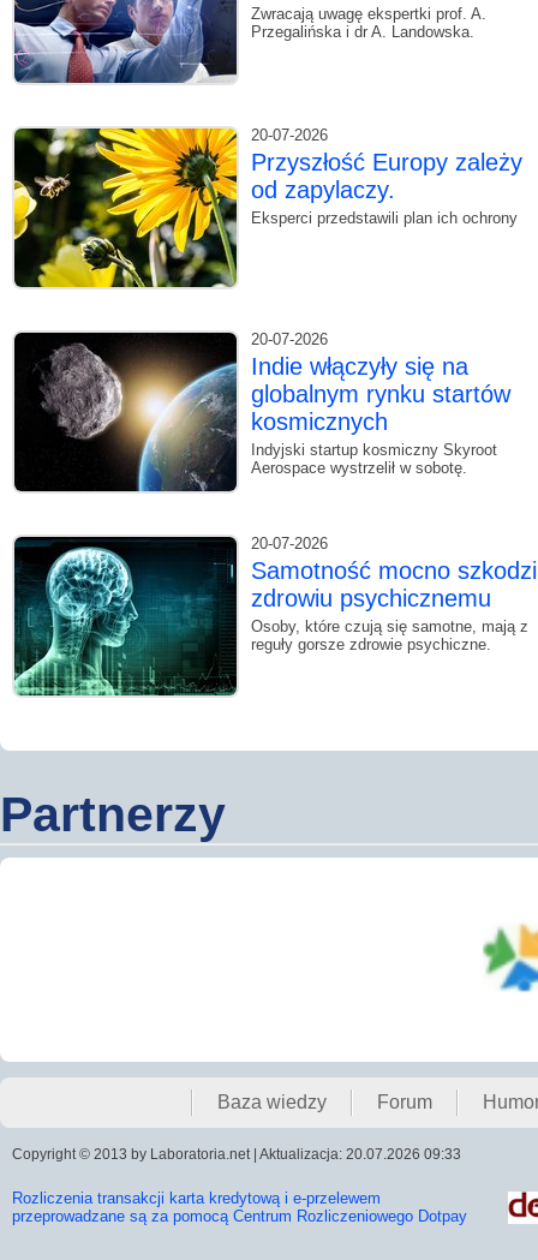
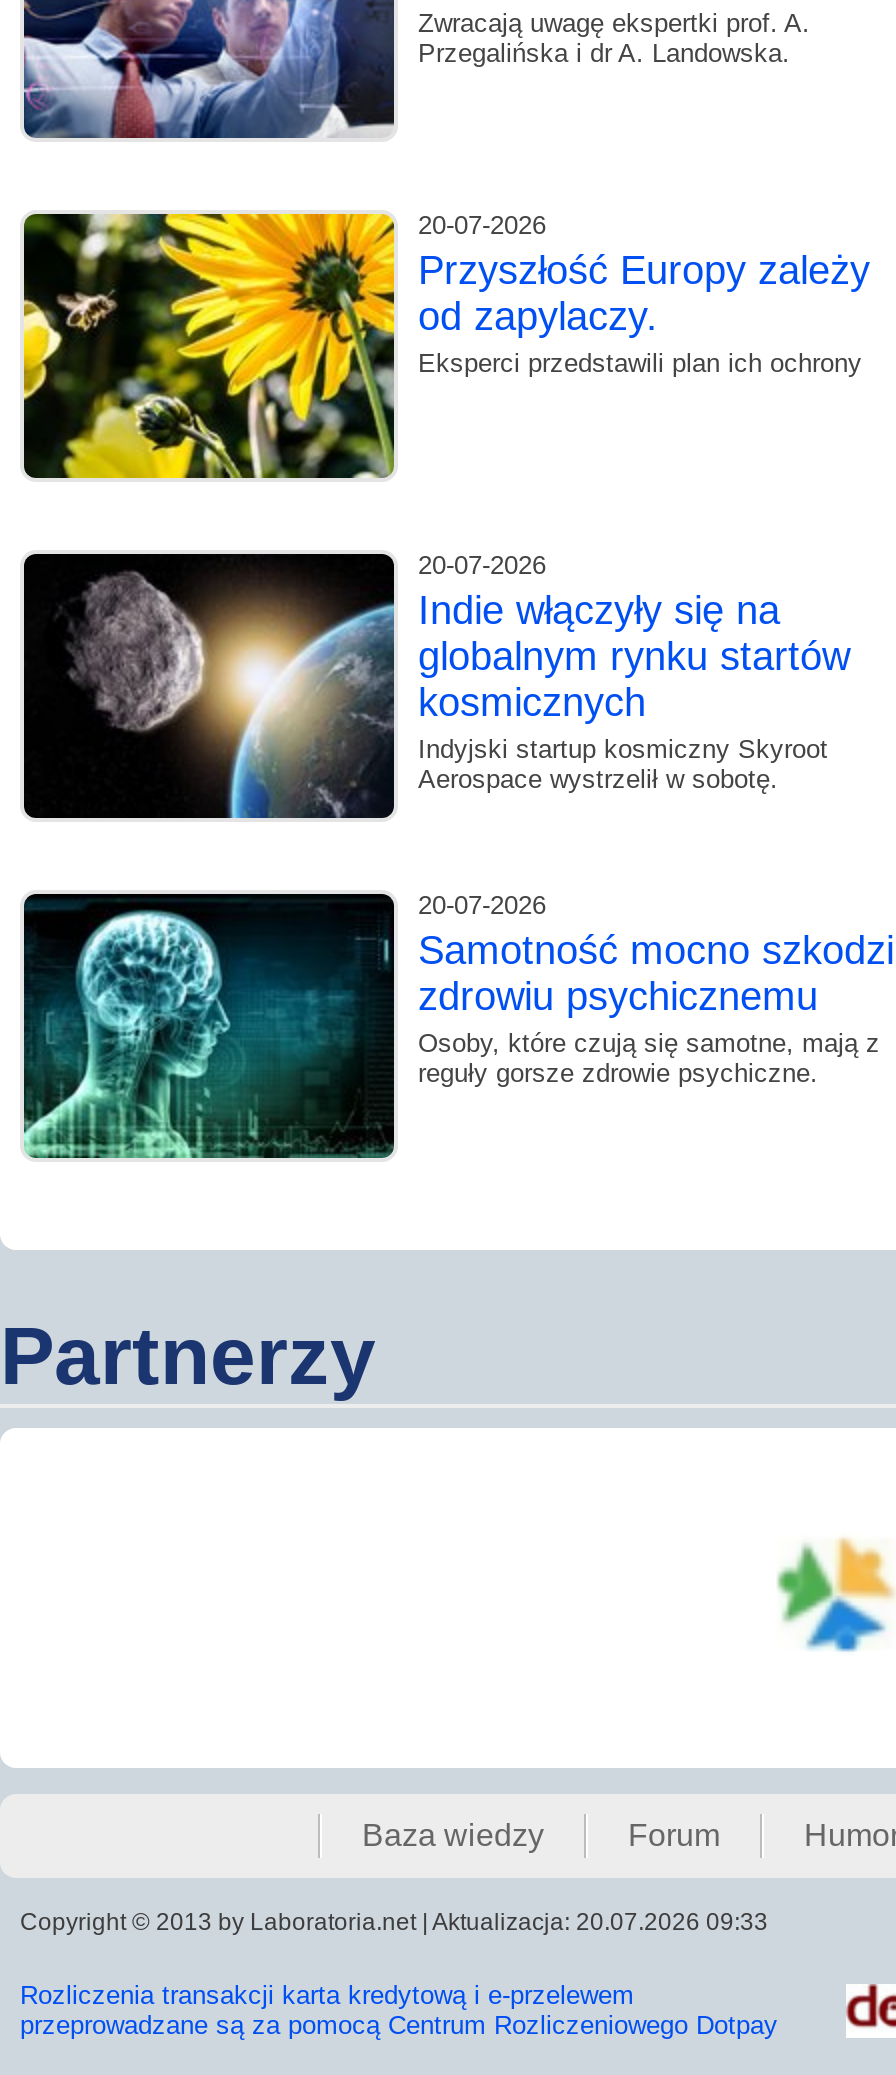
[467,924,534,992] [image] -> [776,1538,890,1652] [image]

